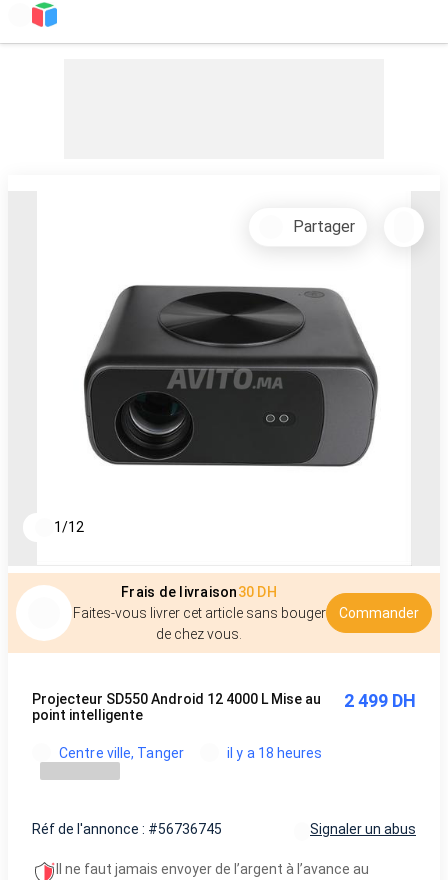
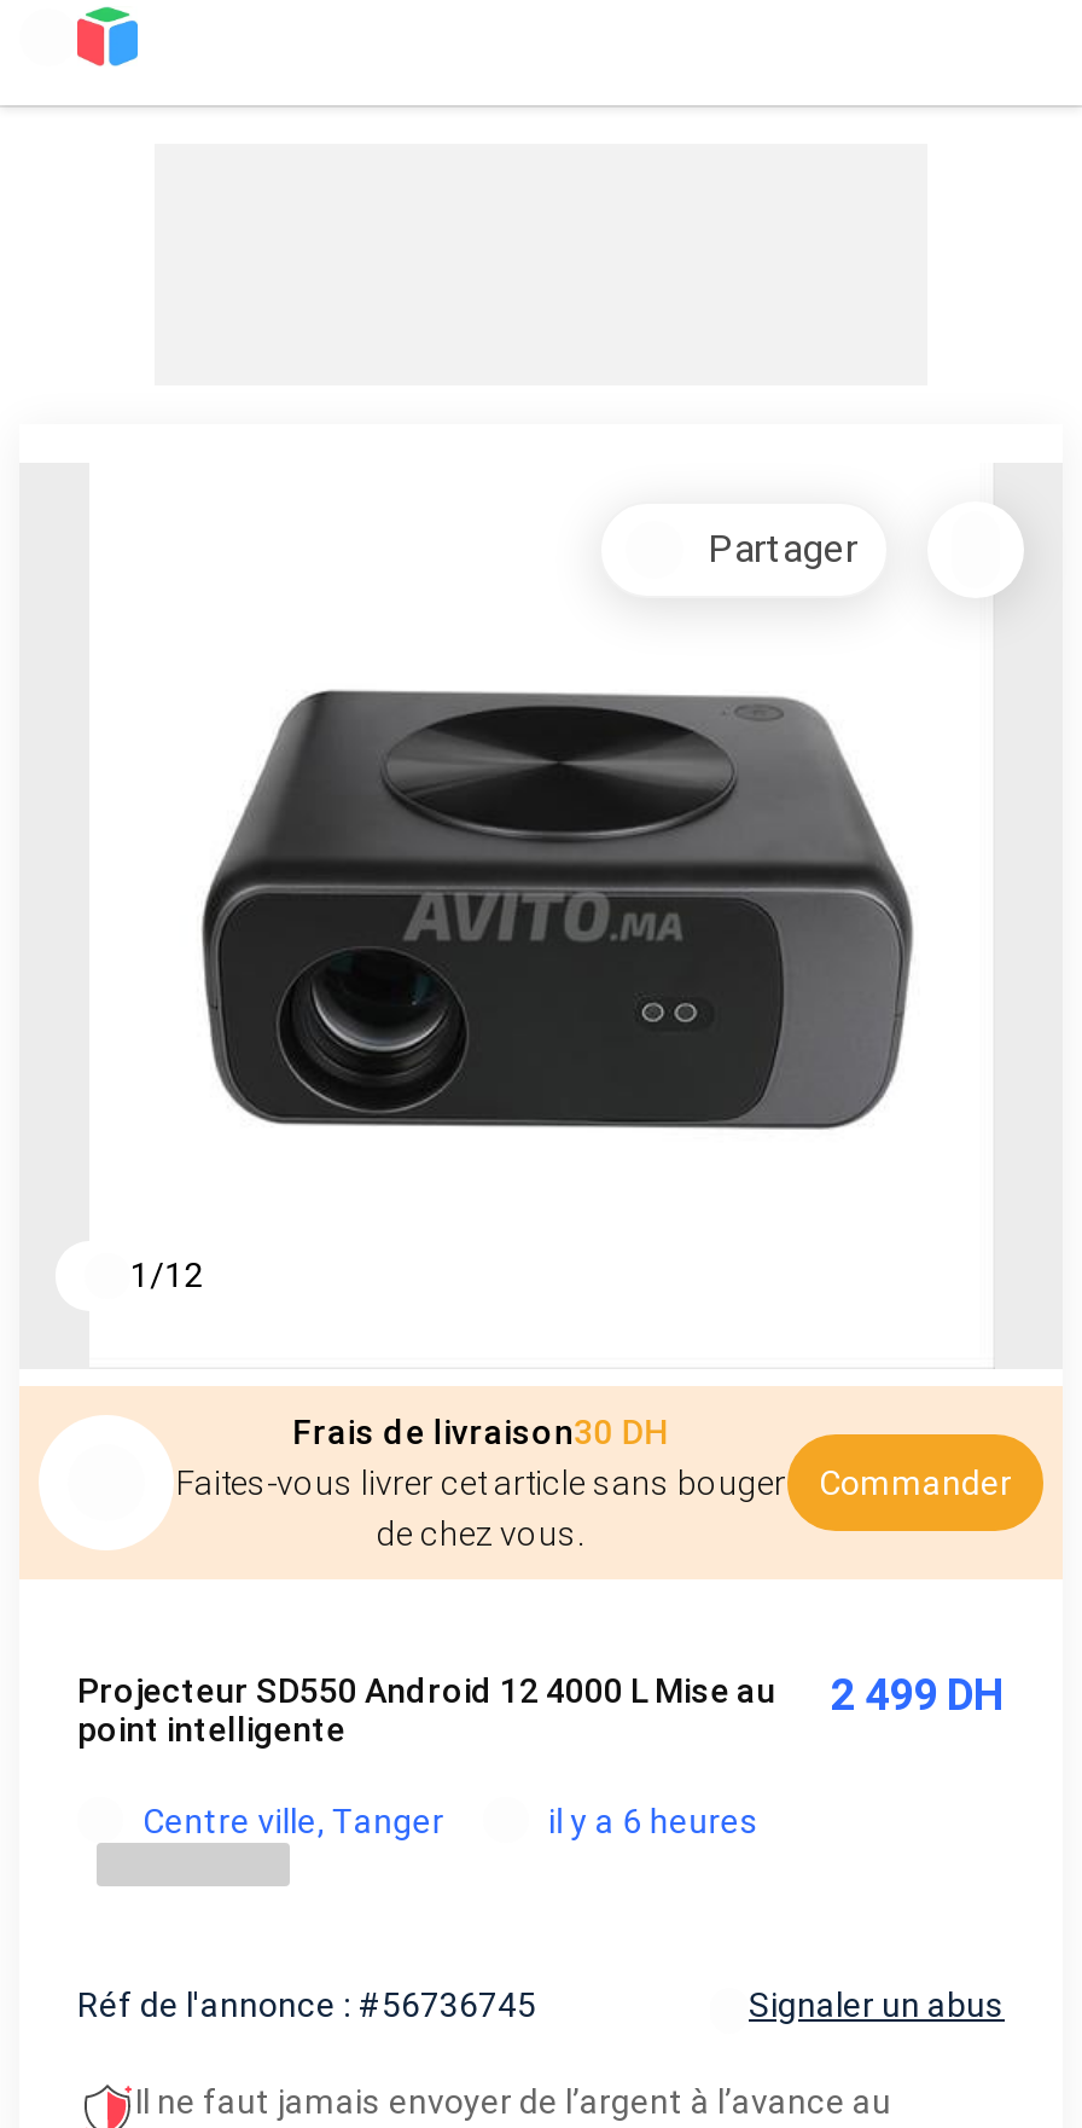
[227,744,323,760] il y a 18 heures -> [548,1801,760,1839] il y a 6 heures

